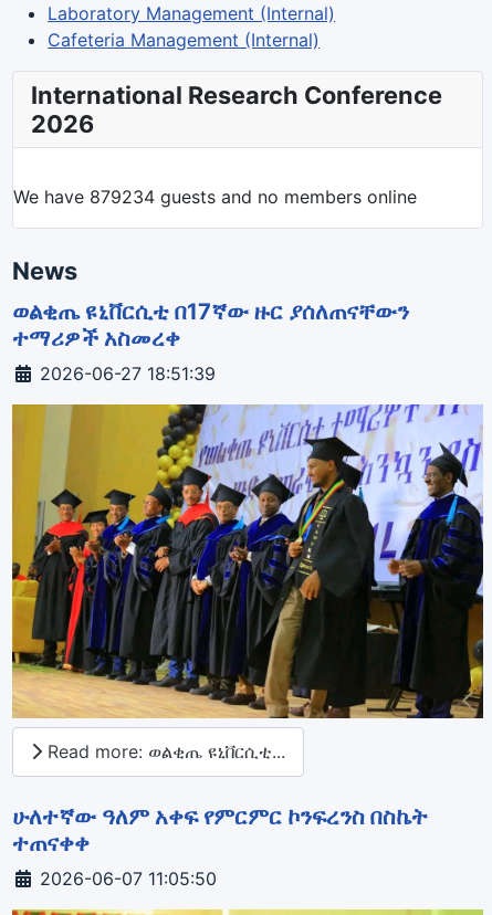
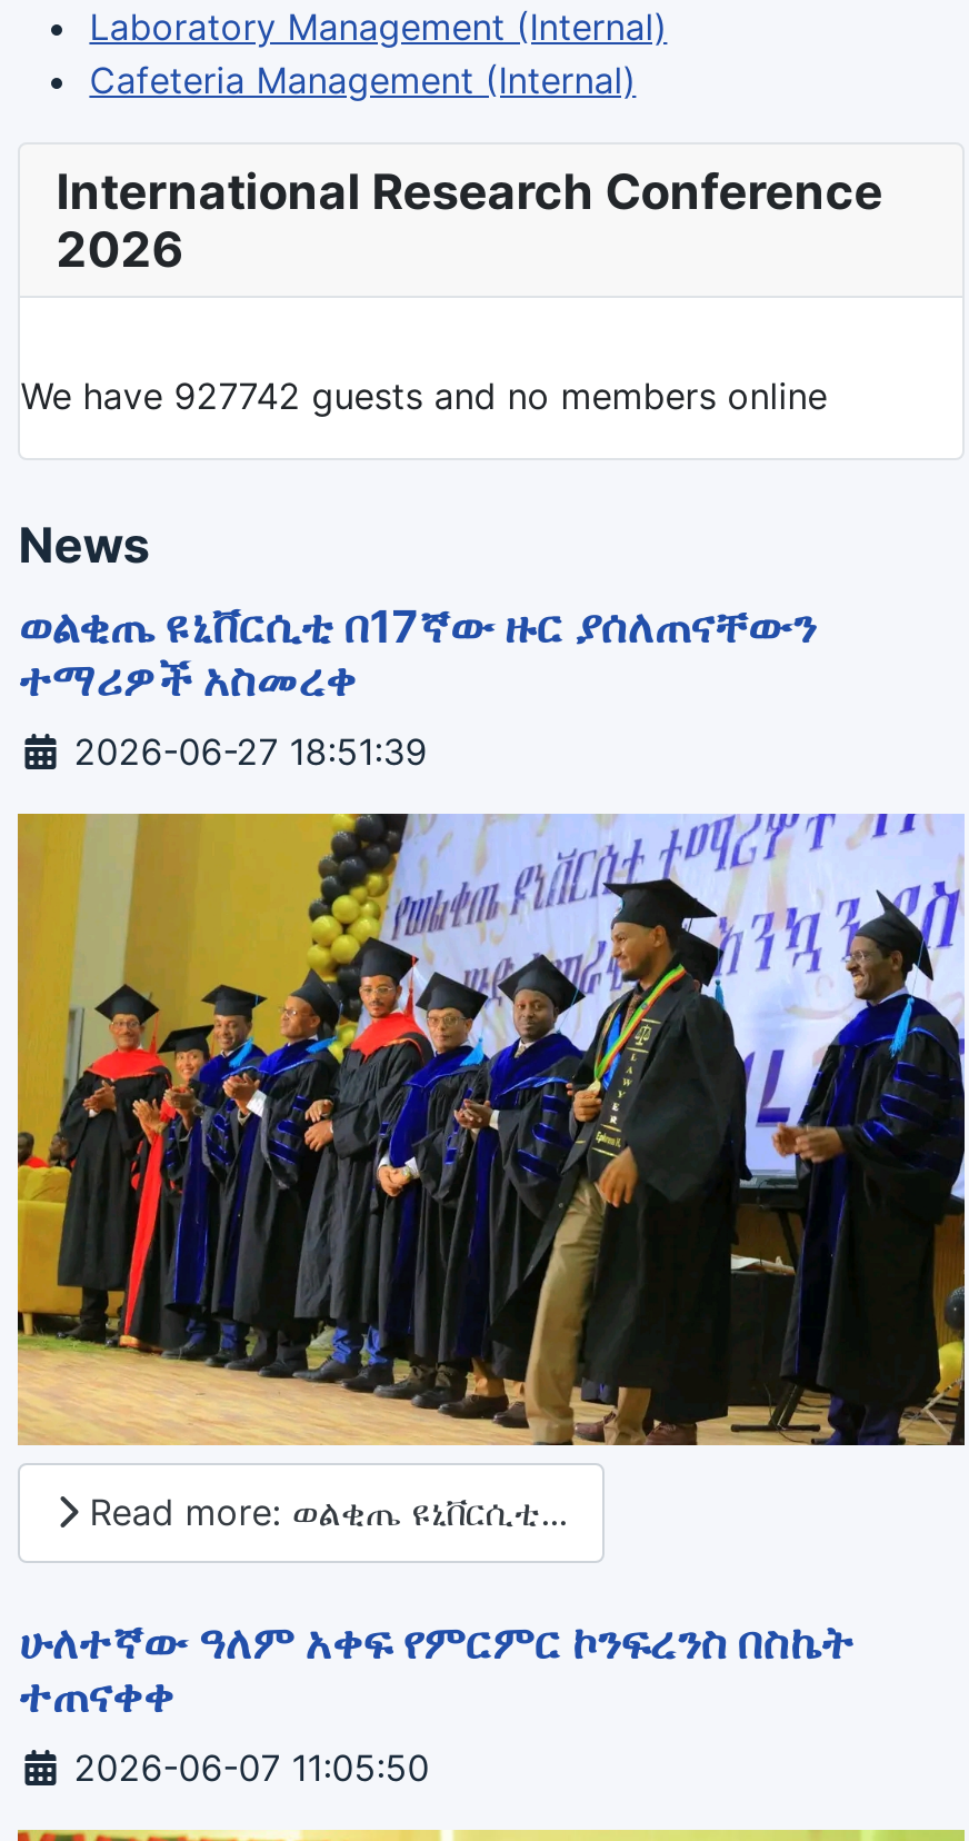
[13,186,417,208] We have 879234 guests and no members online -> [20,374,827,418] We have 927742 guests and no members online

